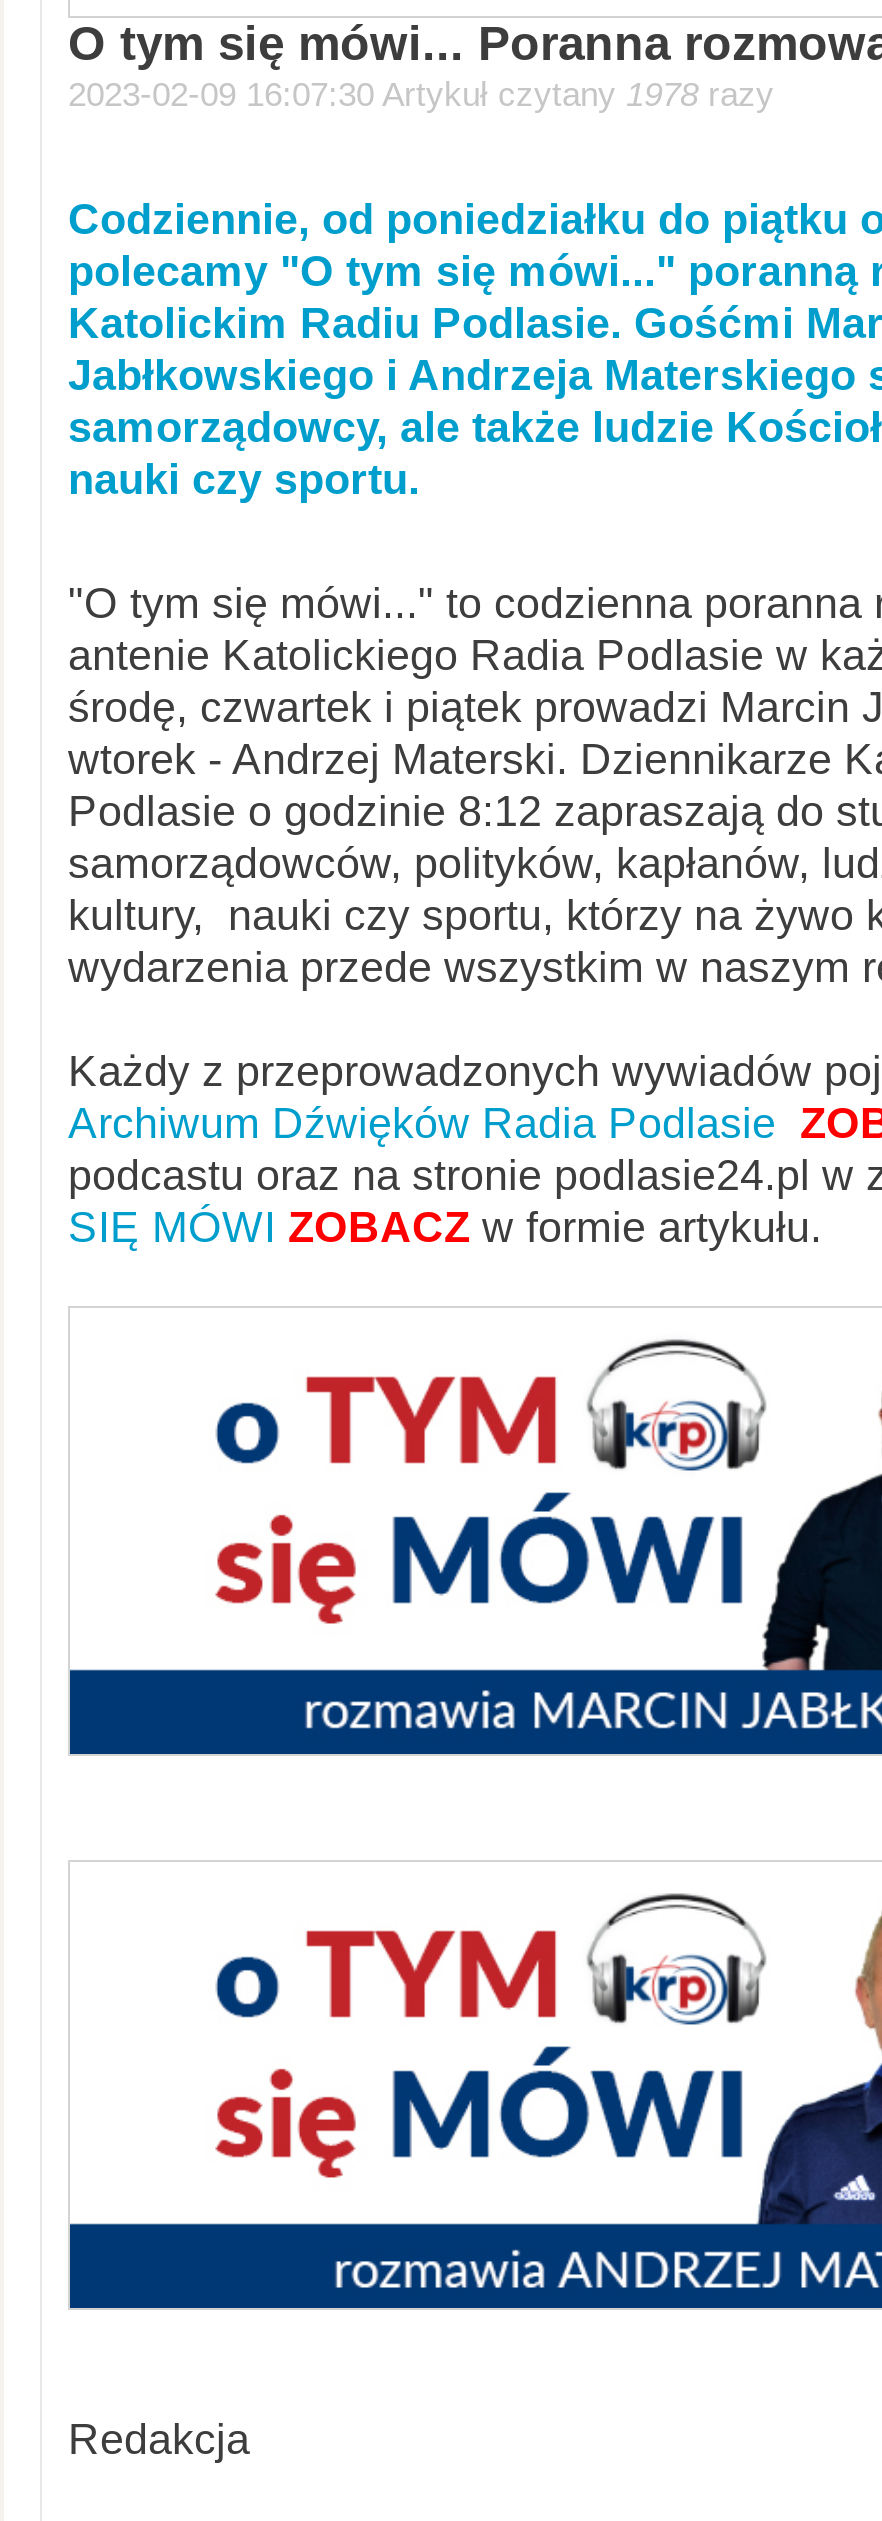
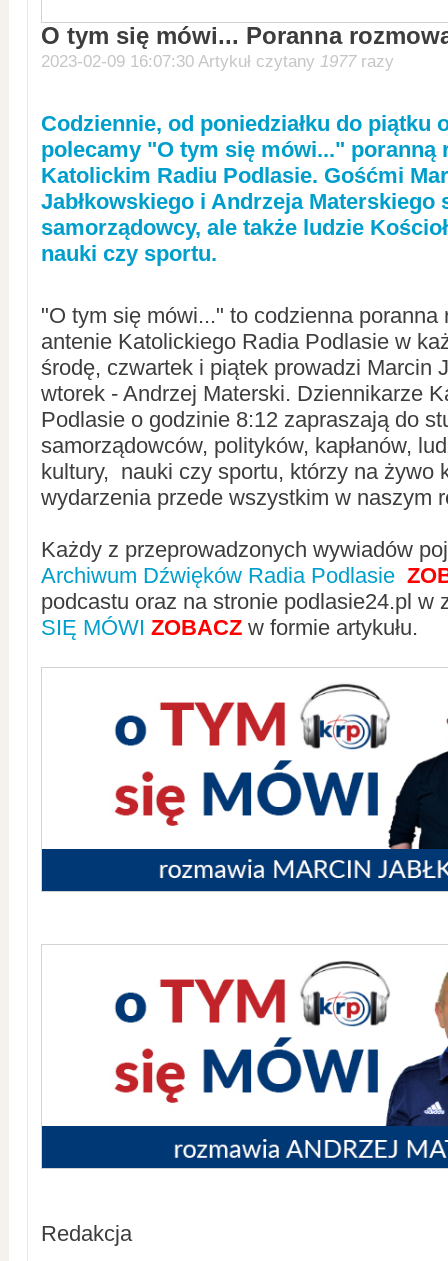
[68,76,774,114] 2023-02-09 16:07:30 Artykuł czytany 1978 razy -> [41,52,394,71] 2023-02-09 16:07:30 Artykuł czytany 1977 razy

